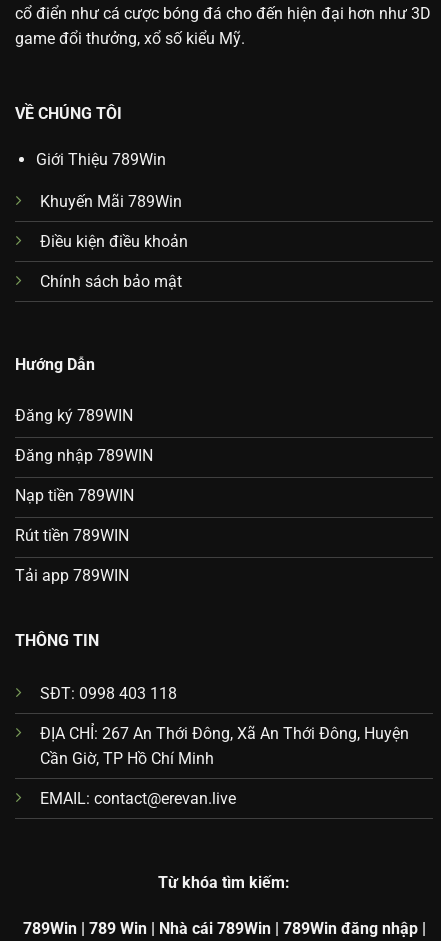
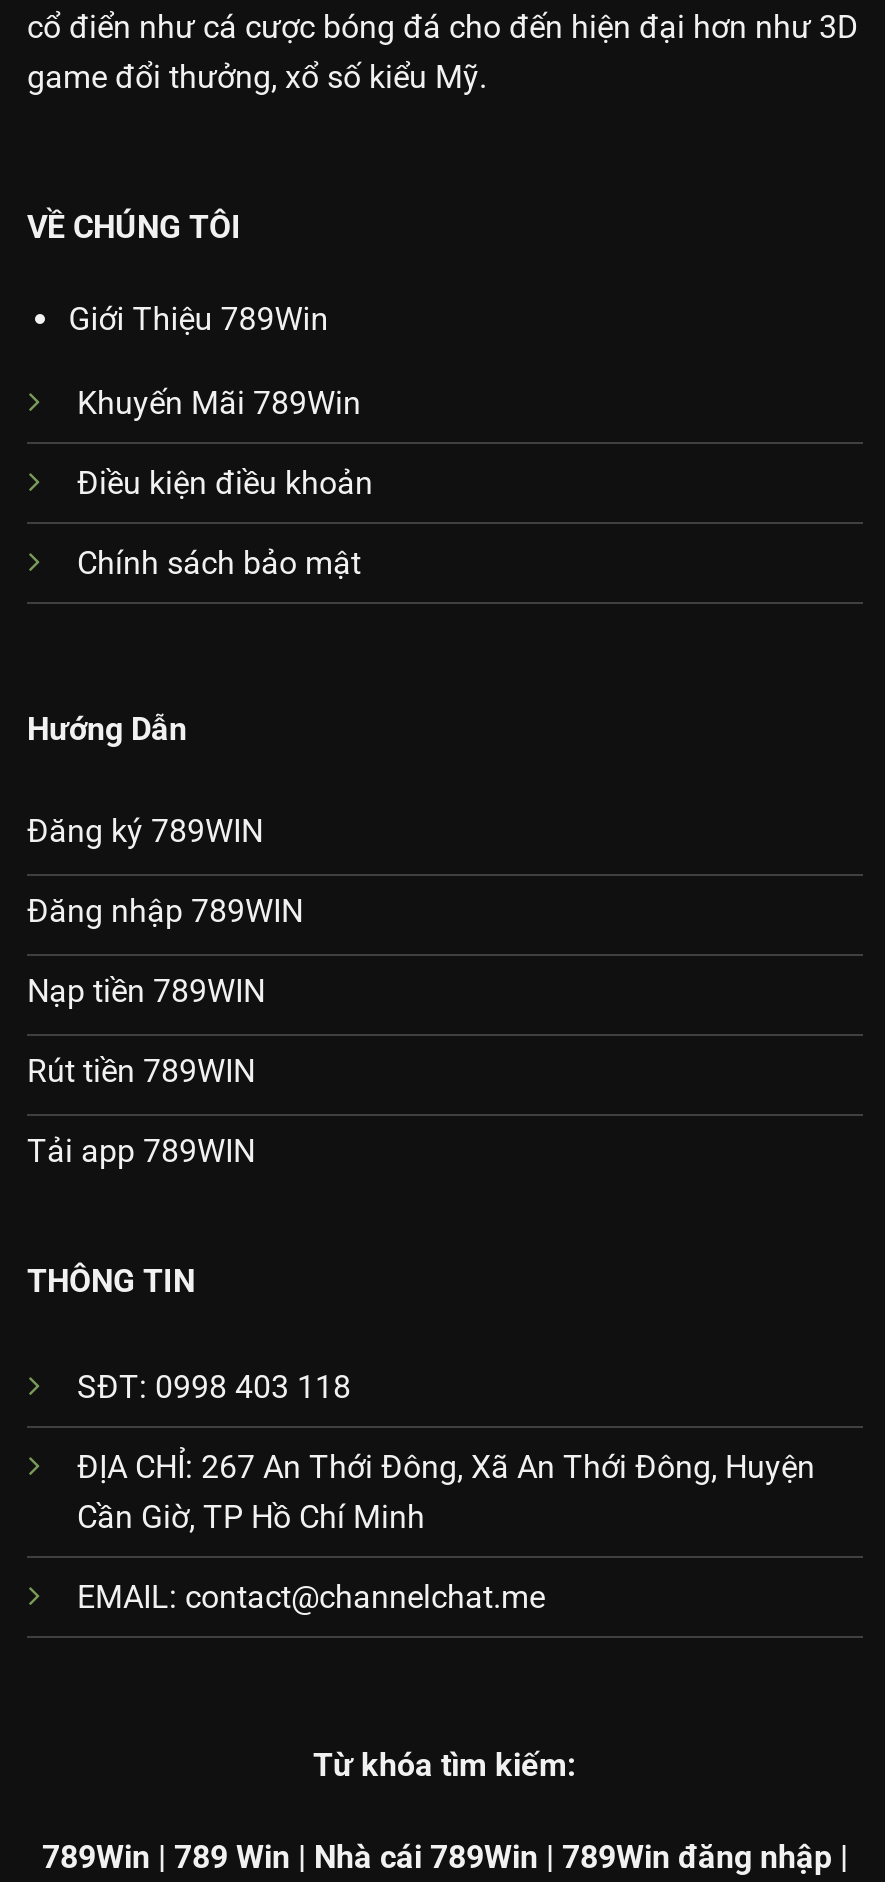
[40,789,236,808] EMAIL: contact@erevan.live -> [77,1578,545,1616] EMAIL: contact@channelchat.me

